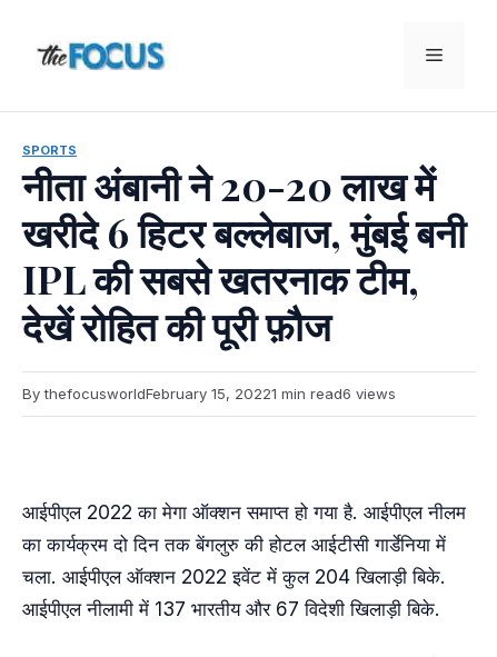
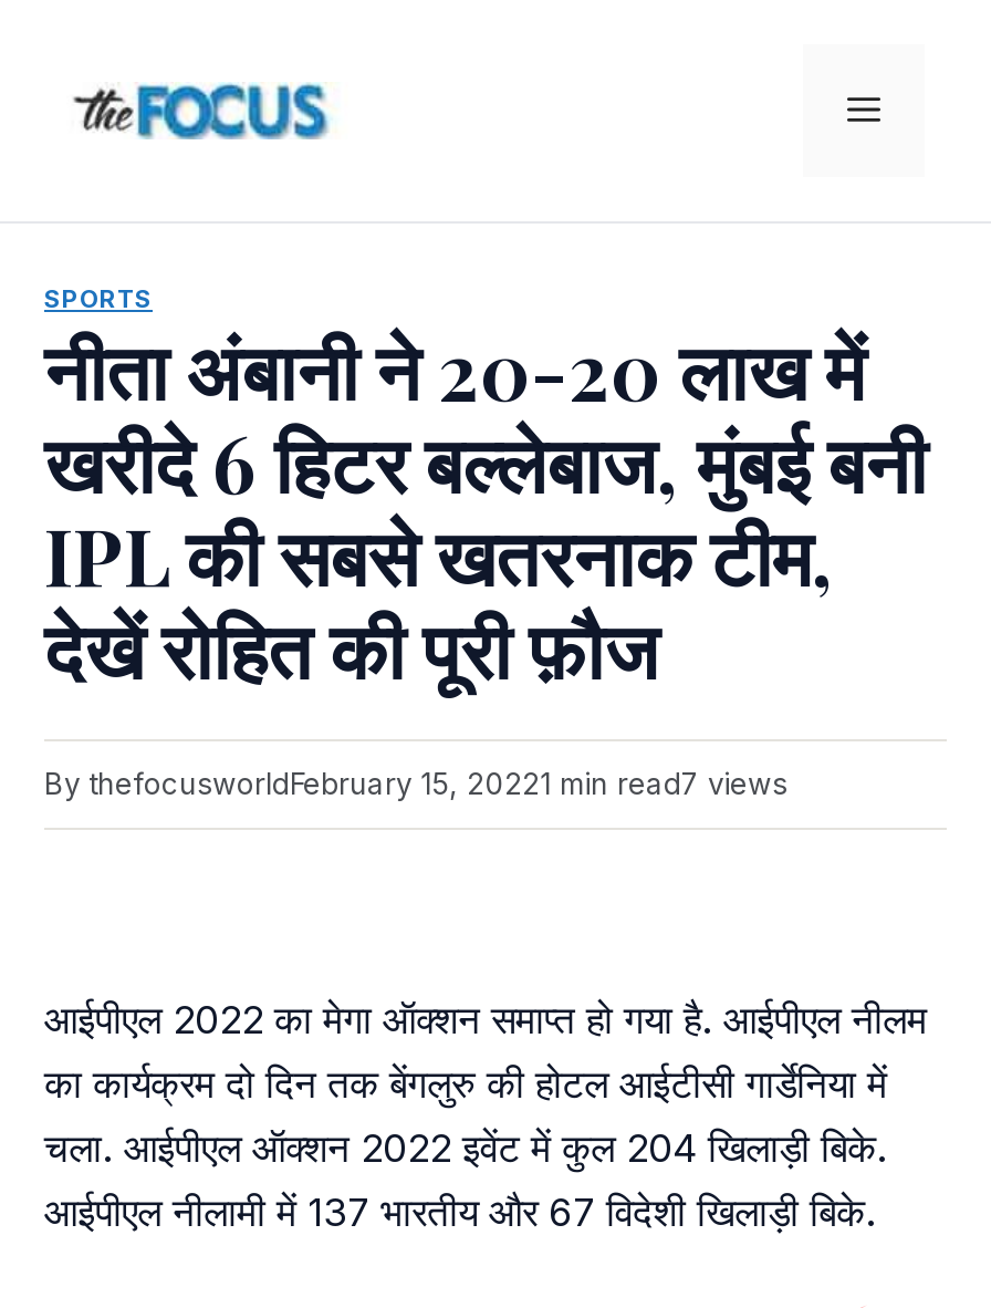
[22,385,396,402] By thefocusworldFebruary 15, 20221 min read6 views -> [44,766,787,801] By thefocusworldFebruary 15, 20221 min read7 views

